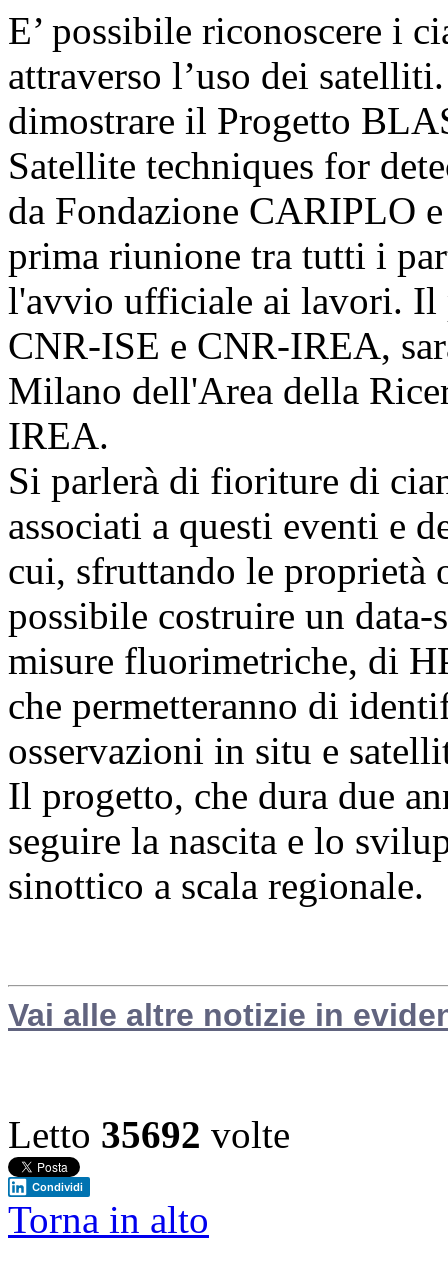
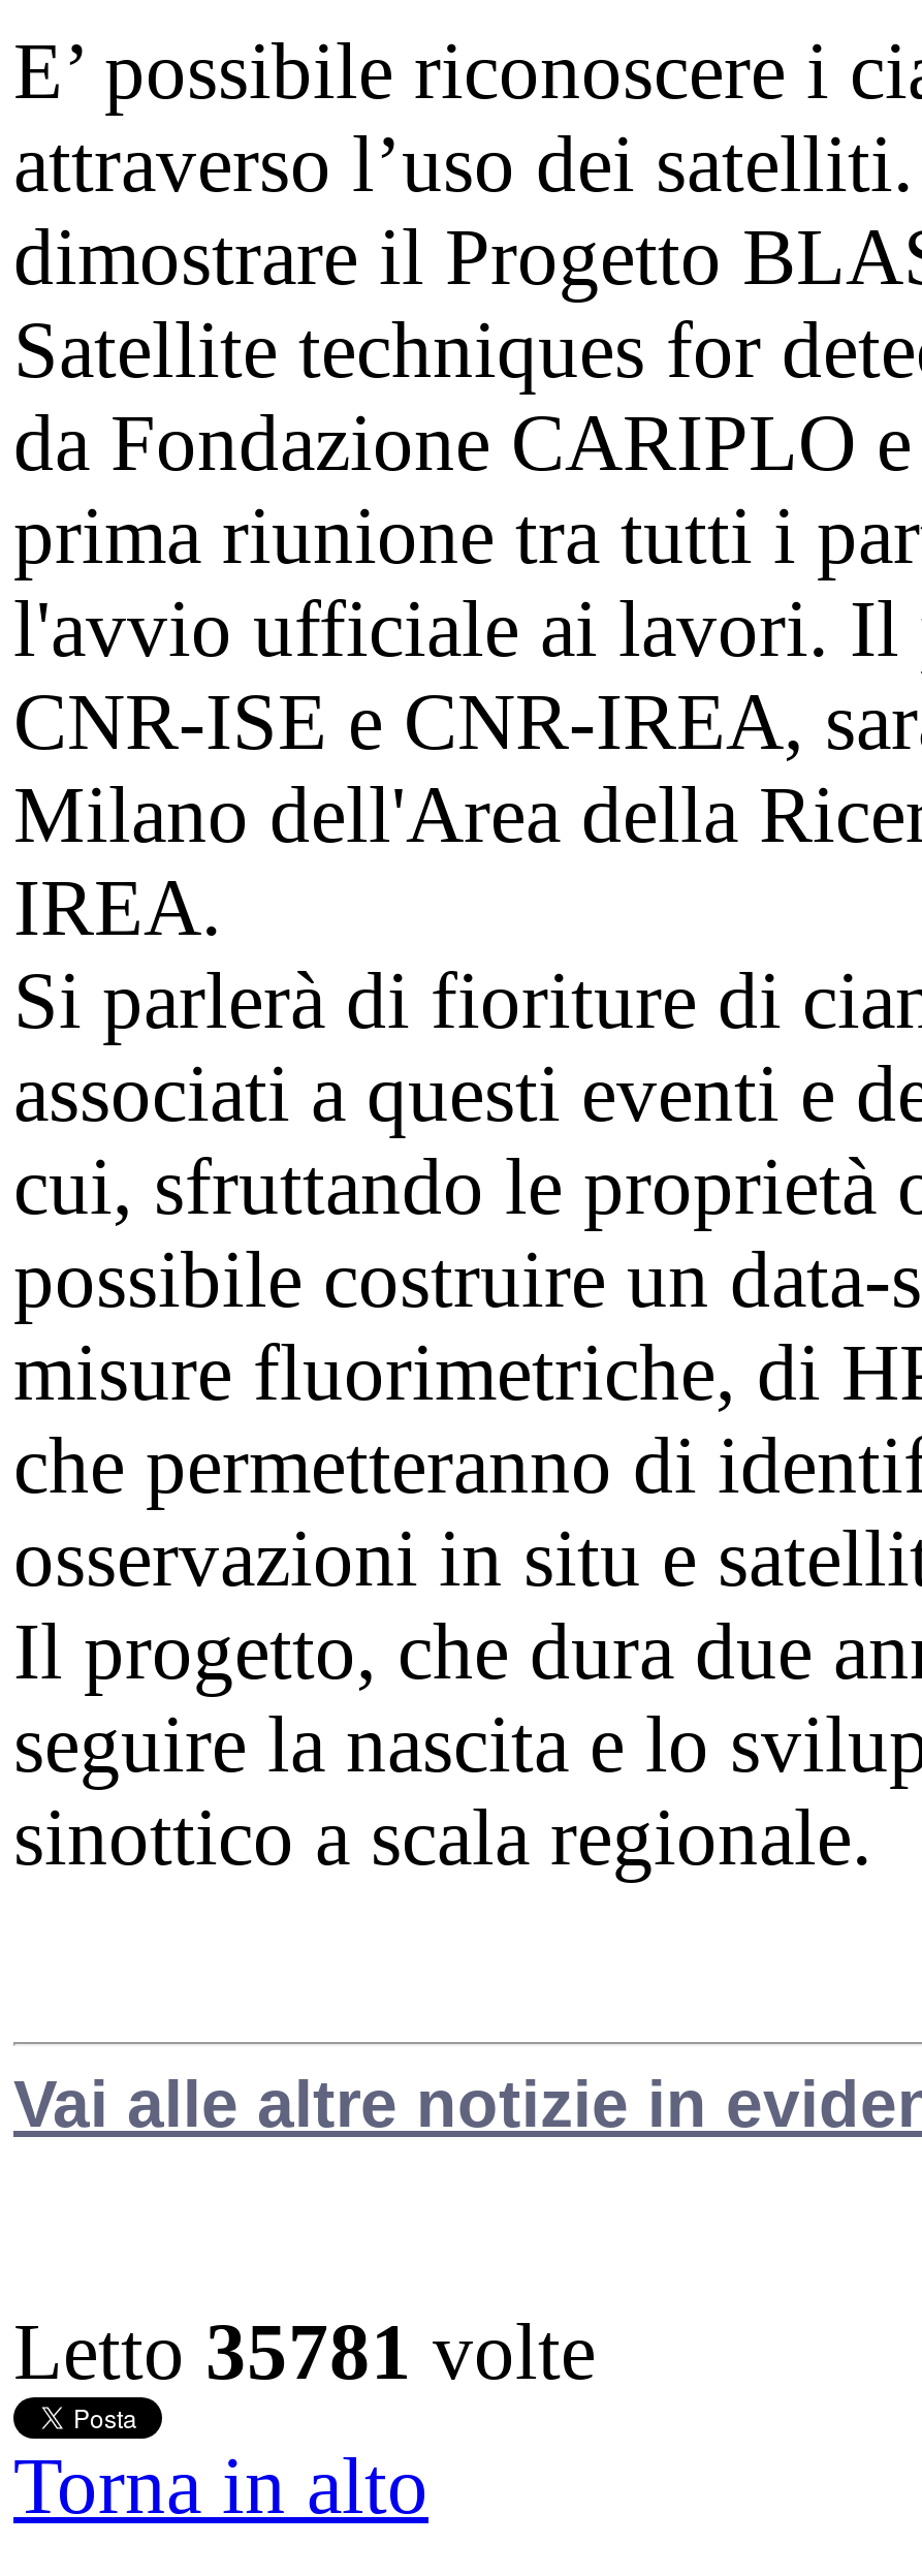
[8,1113,290,1194] Letto 35692 volte | Condividi -> [13,2306,596,2395] Letto 35781 volte

